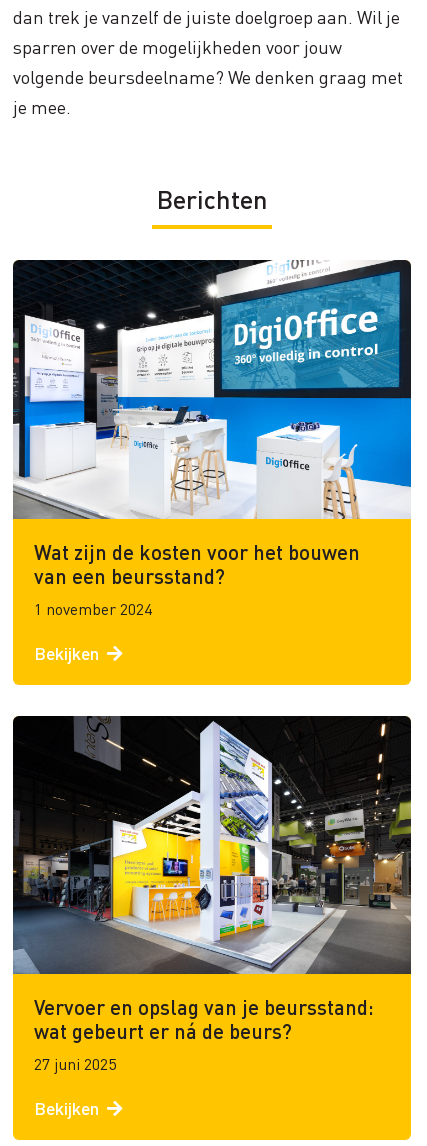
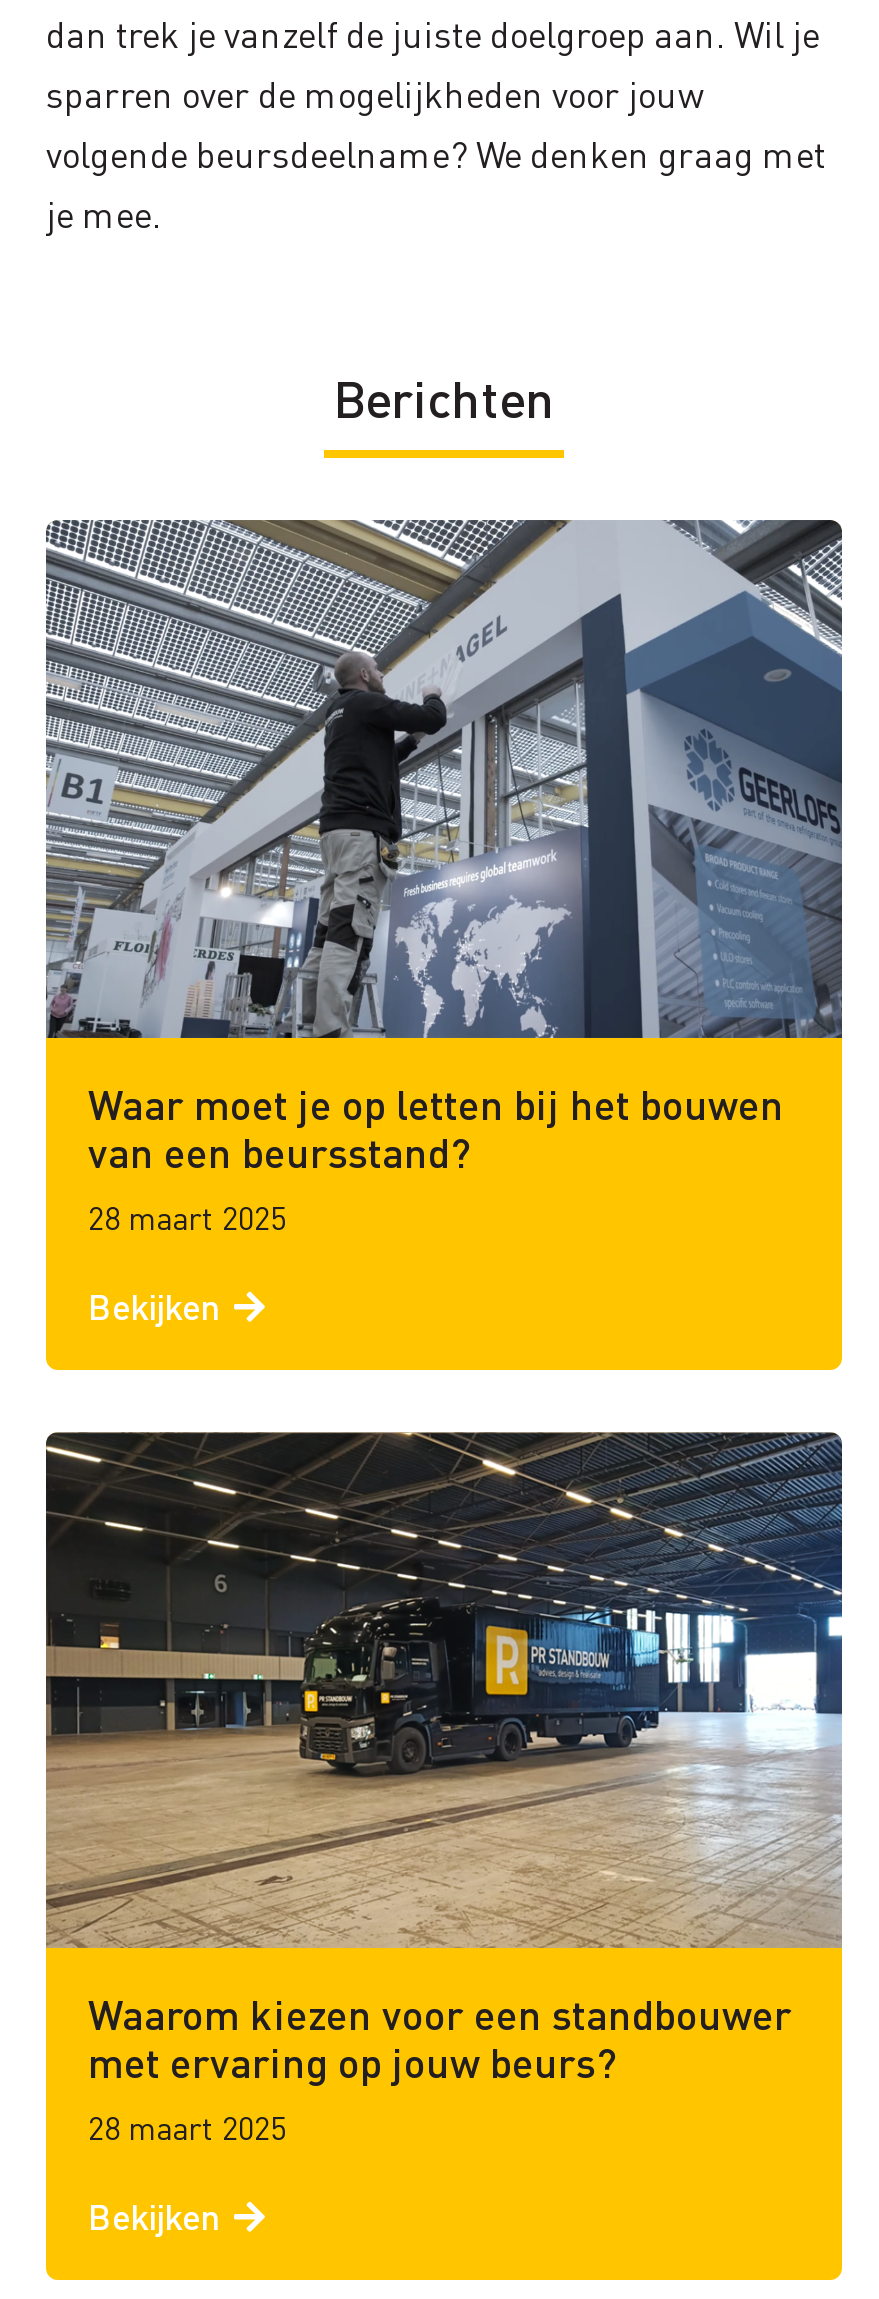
[12,259,412,565] [image] | Wat zijn de kosten voor het bouwen -> [44,518,844,1129] [image] | Waar moet je op letten bij het bouwen
[34,598,152,619] 1 november 2024 -> [88,1195,286,1237] 28 maart 2025
[12,715,412,1074] [image] | Vervoer en opslag van je beursstand: | wat gebeurt er ná de beurs? | 27 juni 2025 -> [44,1430,844,2149] [image] | Waarom kiezen voor een standbouwer | met ervaring op jouw beurs? | 28 maart 2025

